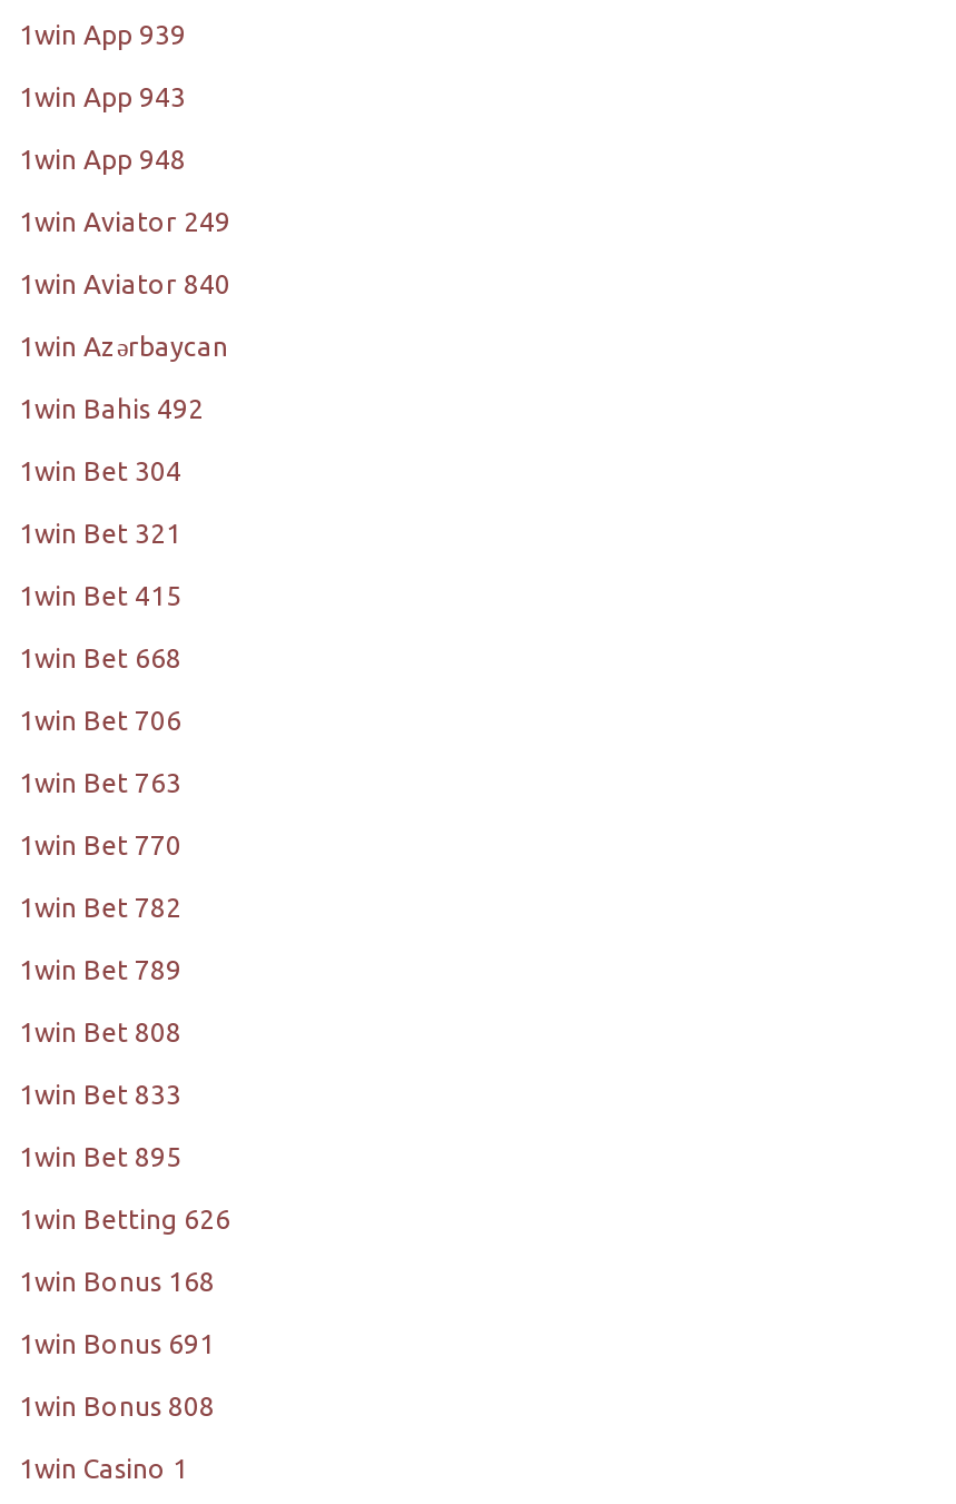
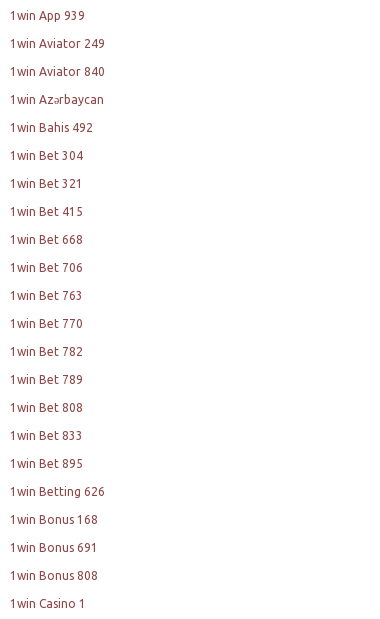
[19,82,186,174] 1win App 943 | 1win App 948 -> none

